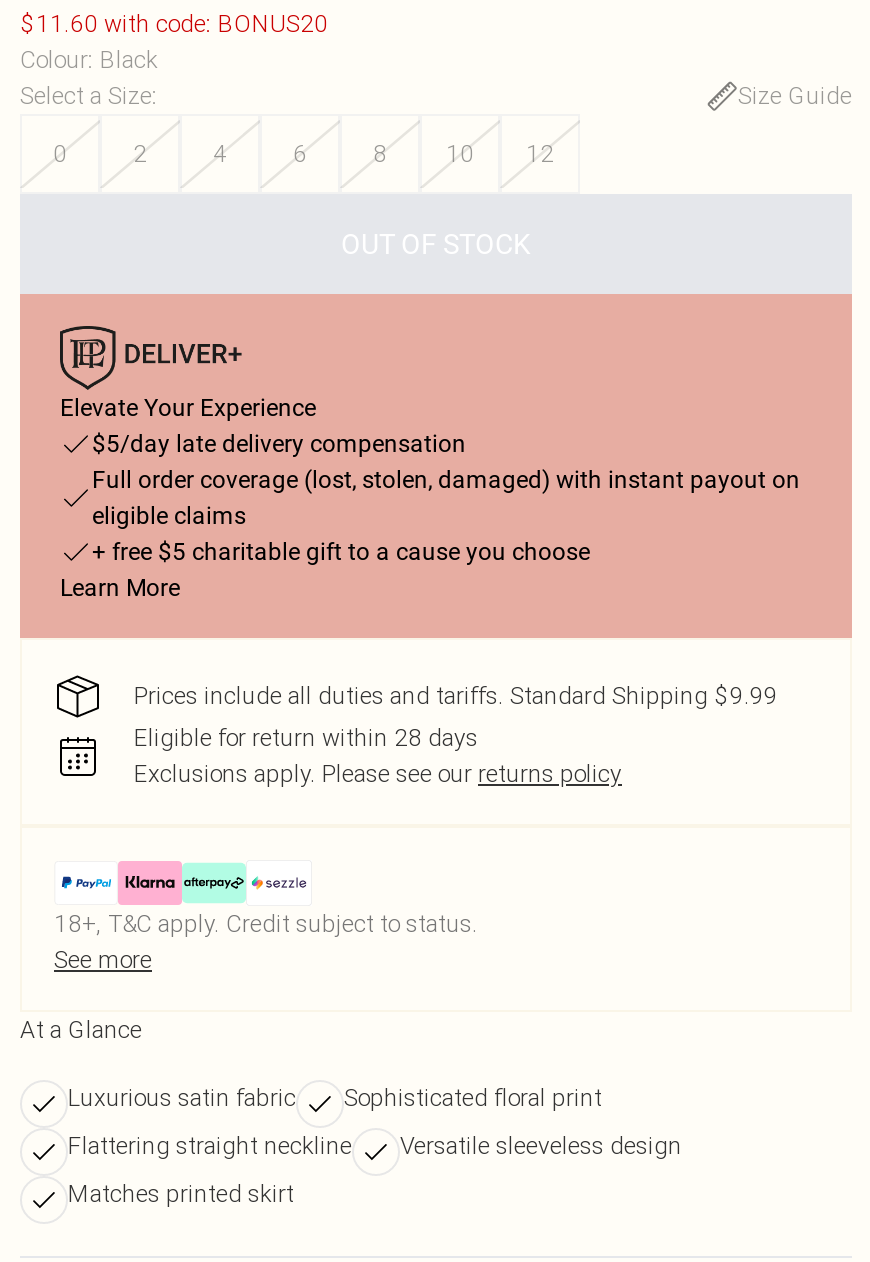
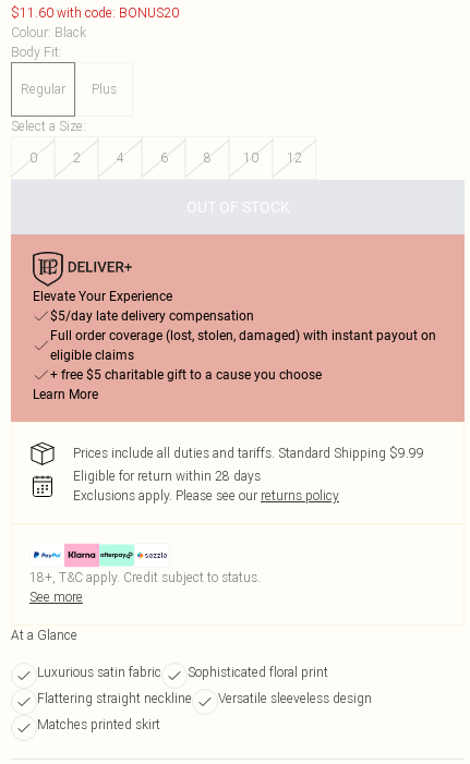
none -> [11,44,117,97] Body Fit: | Regular | Plus
[738,80,852,110] Size Guide -> none

